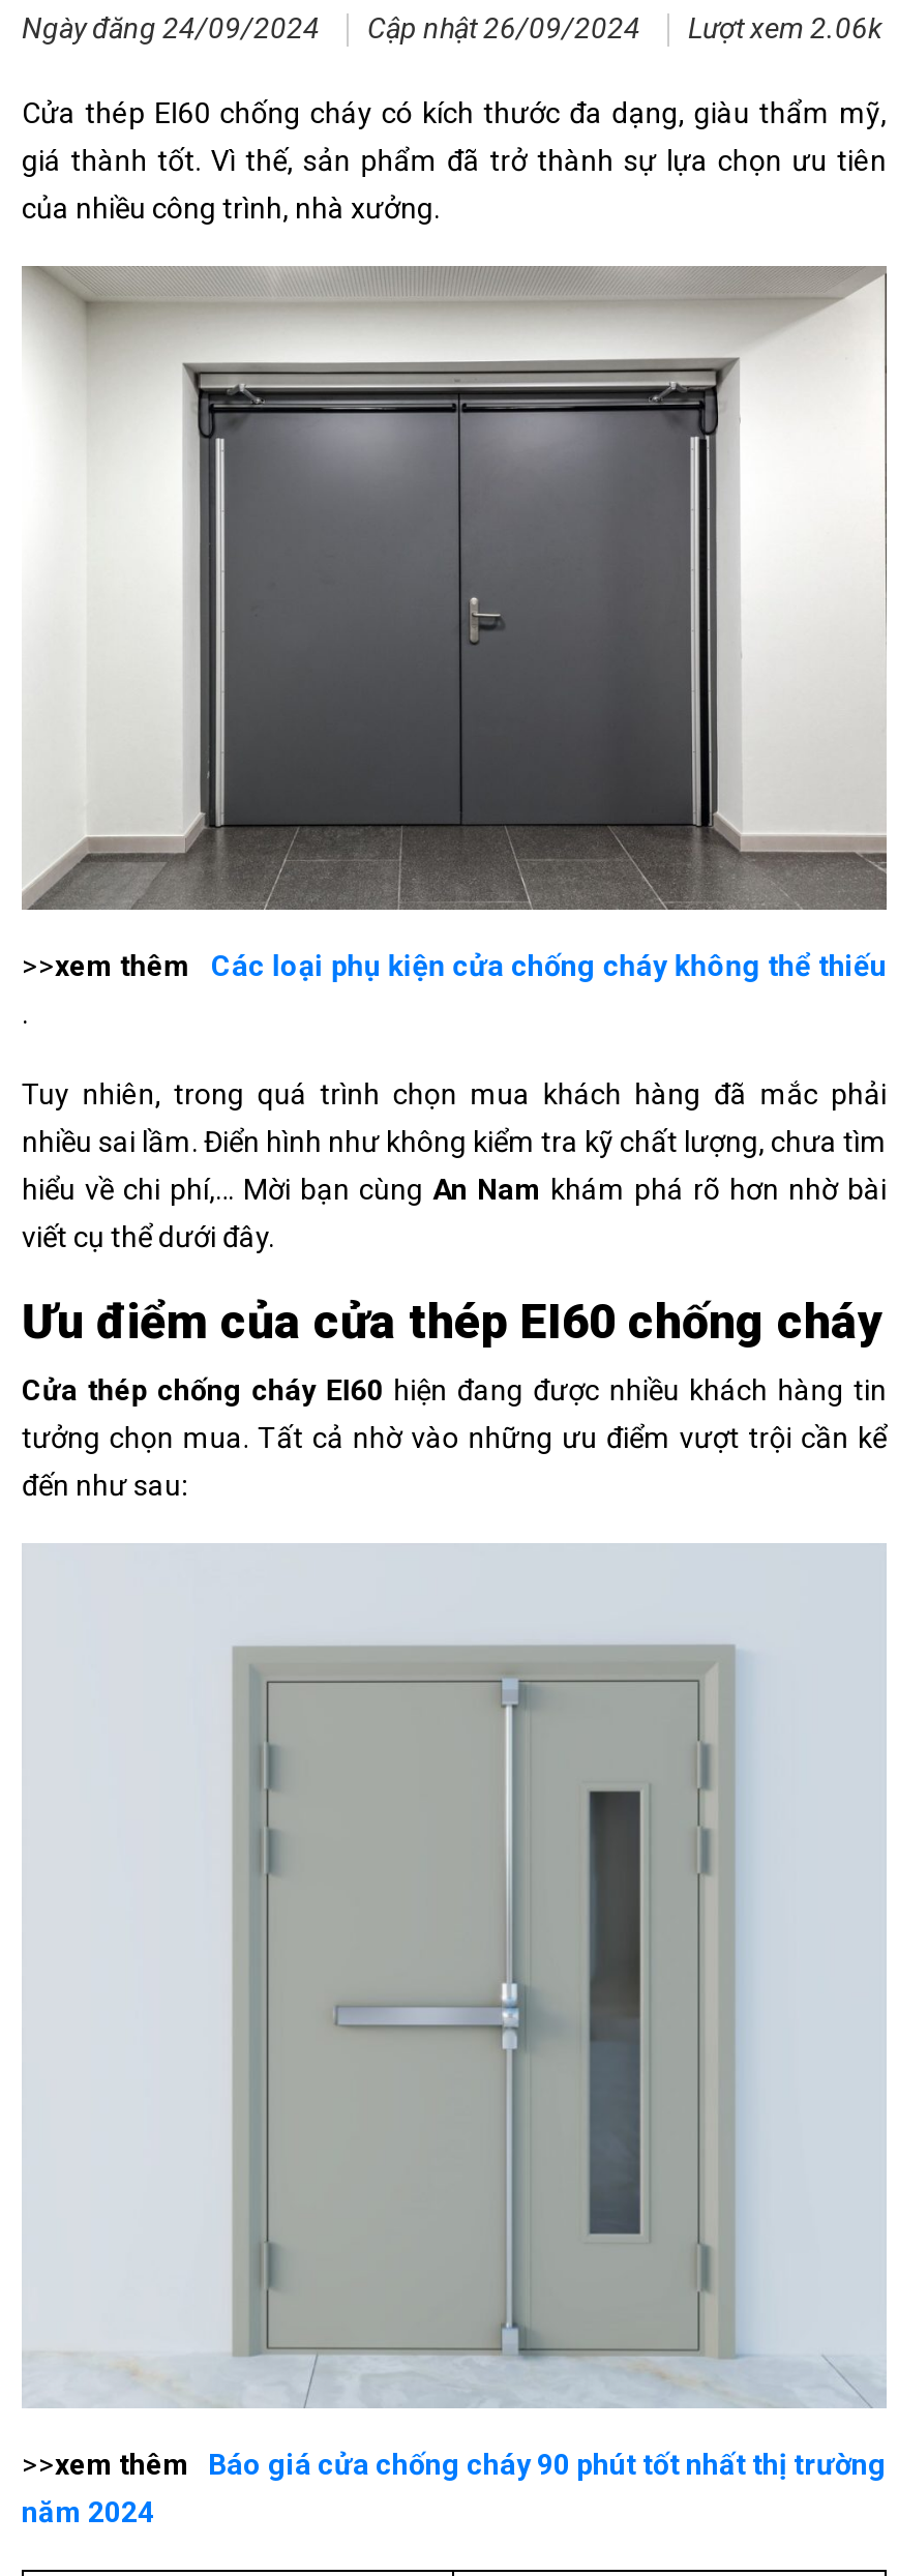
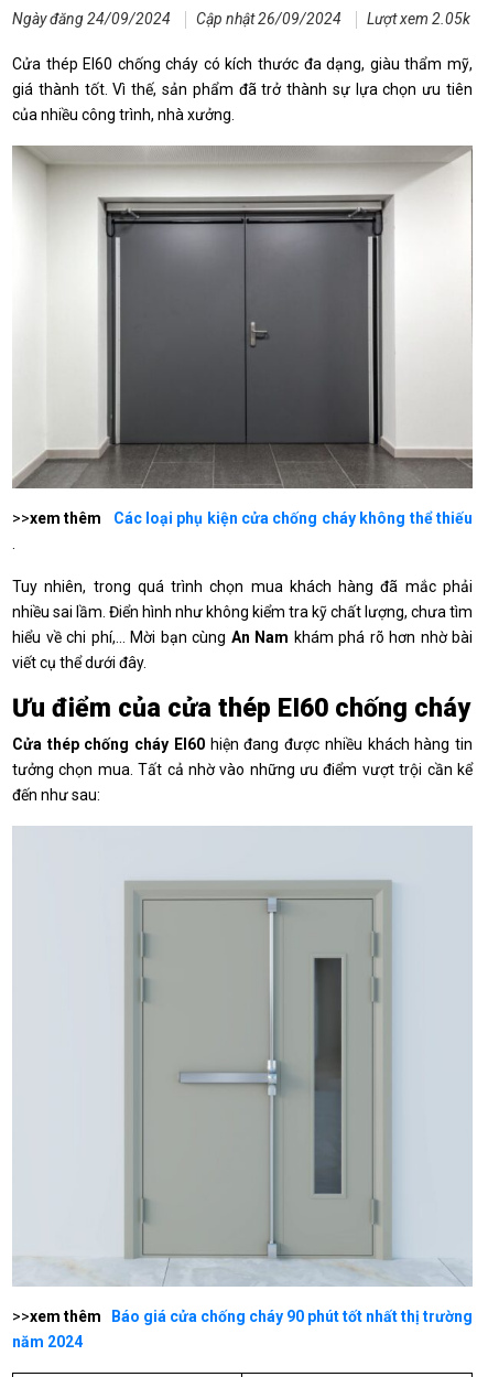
[22,12,882,45] Ngày đăng 24/09/2024 Cập nhật 26/09/2024 Lượt xem 2.06k -> [12,10,470,28] Ngày đăng 24/09/2024 Cập nhật 26/09/2024 Lượt xem 2.05k

